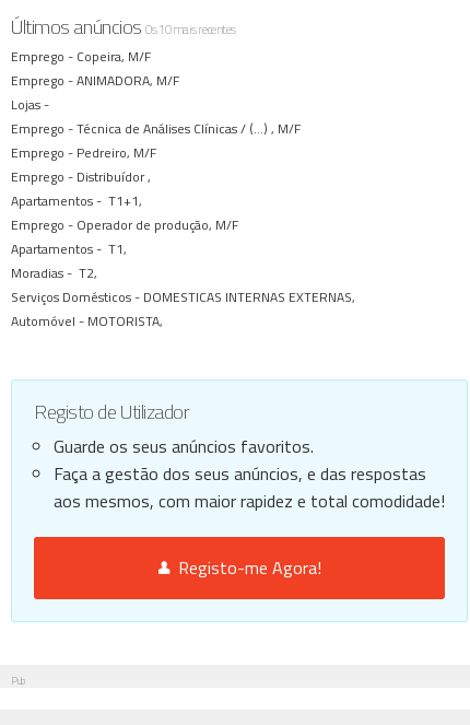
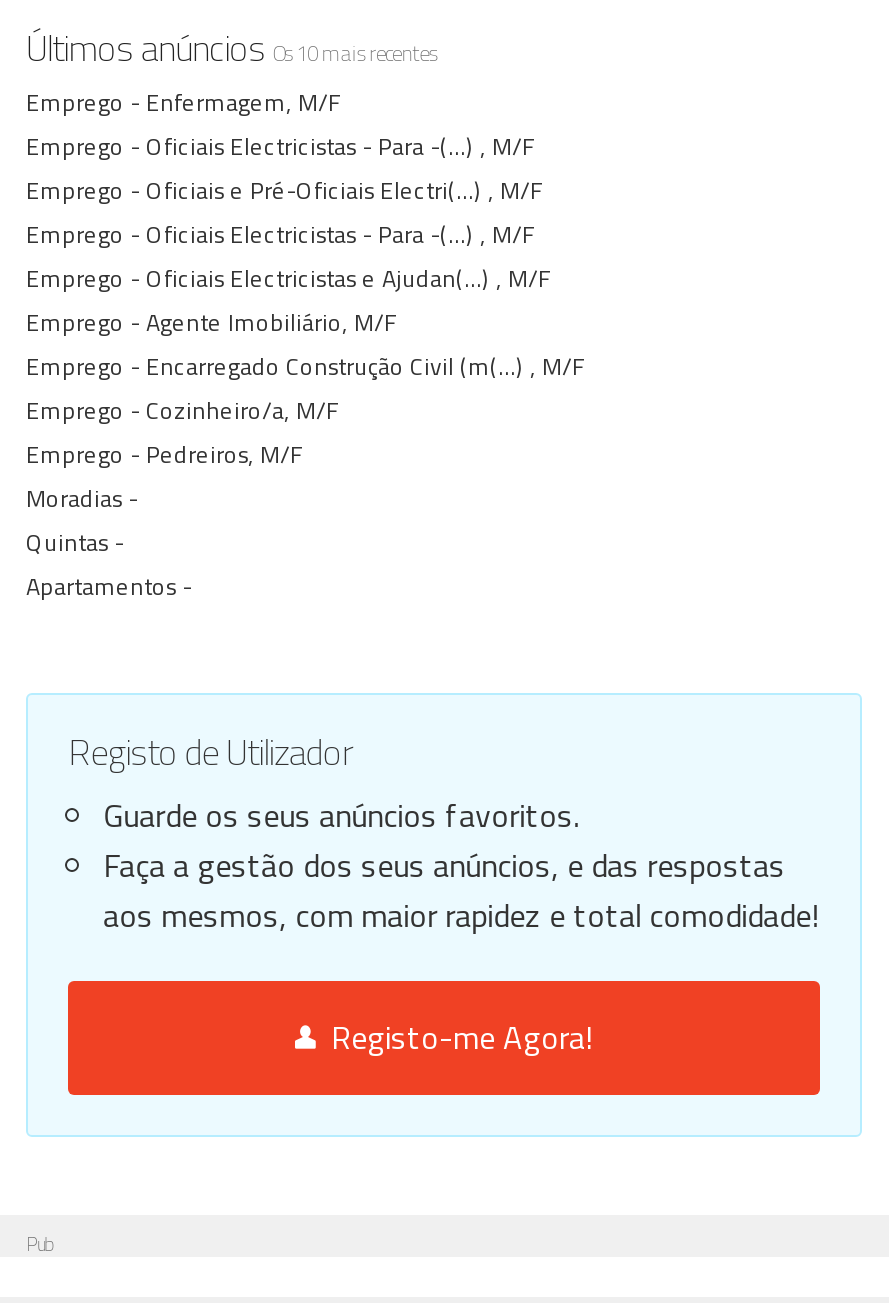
[11,46,365,332] Emprego - Copeira, M/F | Emprego -ANIMADORA, M/F | Lojas - | Emprego -Técnica de Análises Clínicas / (...) , M/F | Emprego - Pedreiro, M/F | Emprego - Distribuídor , | Apartamentos - T1+1, | Emprego - Operador de produção, M/F | Apartamentos - T1, | Moradias - T2, | Serviços Domésticos - DOMESTICAS INTERNAS EXTERNAS, | Automóvel - MOTORISTA, -> [26,84,596,606] Emprego - Enfermagem, M/F | Emprego - Oficiais Electricistas - Para -(...) , M/F | Emprego - Oficiais e Pré-Oficiais Electri(...) , M/F | Emprego - Oficiais Electricistas - Para -(...) , M/F | Emprego - Oficiais Electricistas e Ajudan(...) , M/F | Emprego - Agente Imobiliário, M/F | Emprego - Encarregado Construção Civil (m(...) , M/F | Emprego - Cozinheiro/a, M/F | Emprego - Pedreiros, M/F | Moradias - | Quintas - | Apartamentos -

